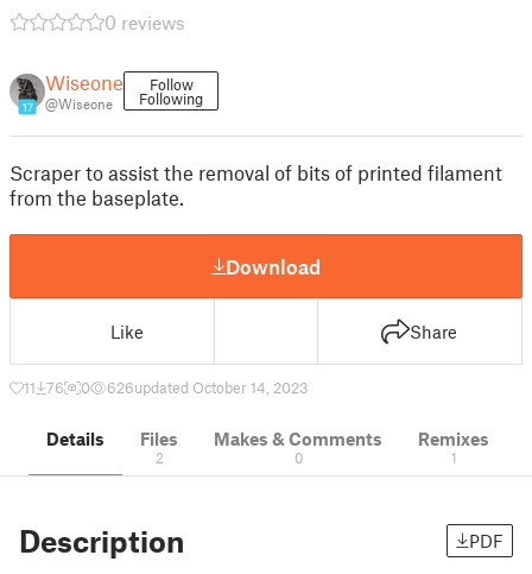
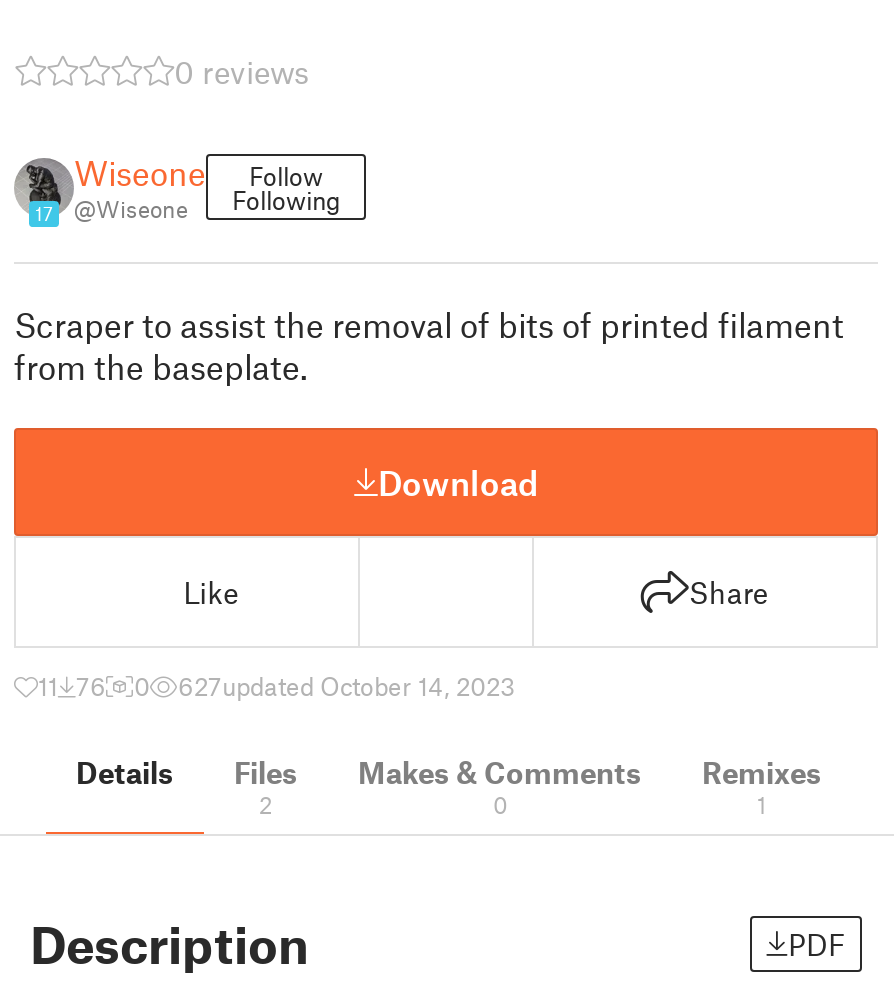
[107,378,309,397] 626updated October 14, 2023 -> [178,670,516,702] 627updated October 14, 2023

